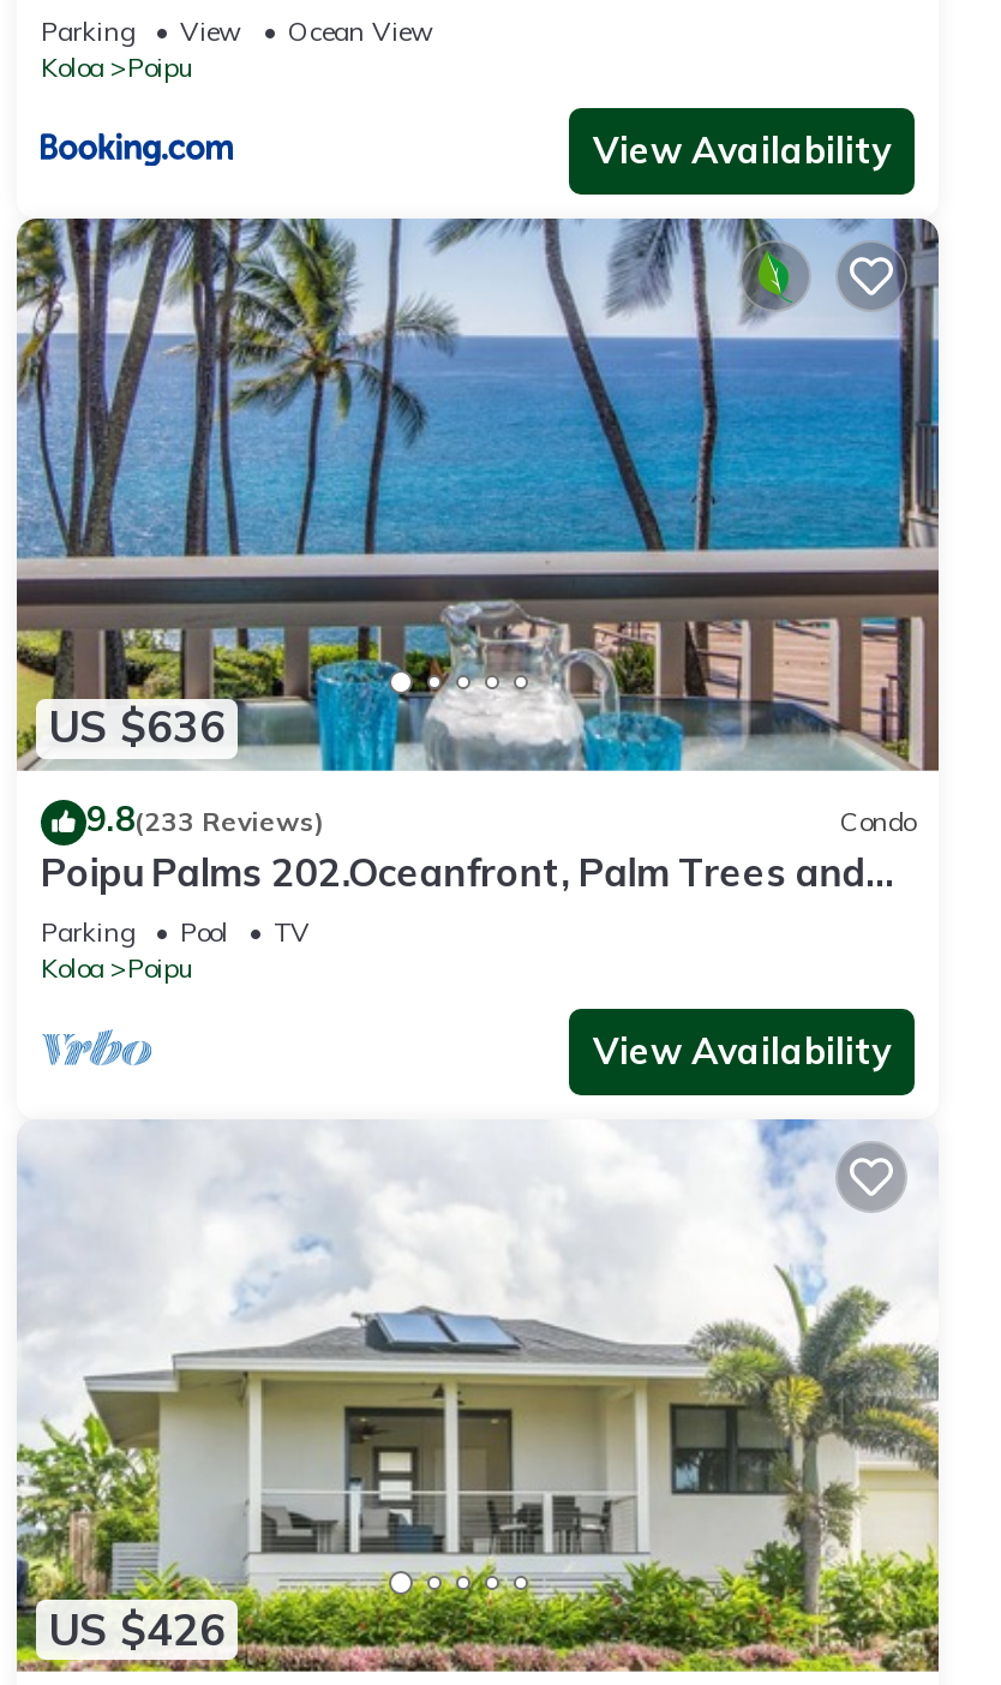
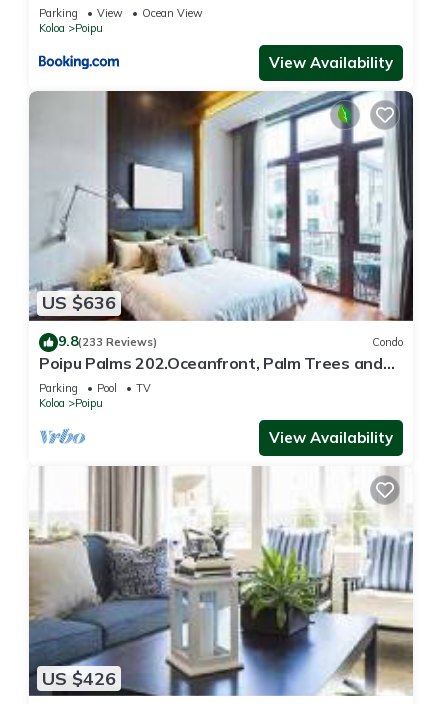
[14,216,941,773] [image] -> [28,90,414,322] [image]
[14,1117,941,1674] [image] -> [28,465,414,697] [image]

